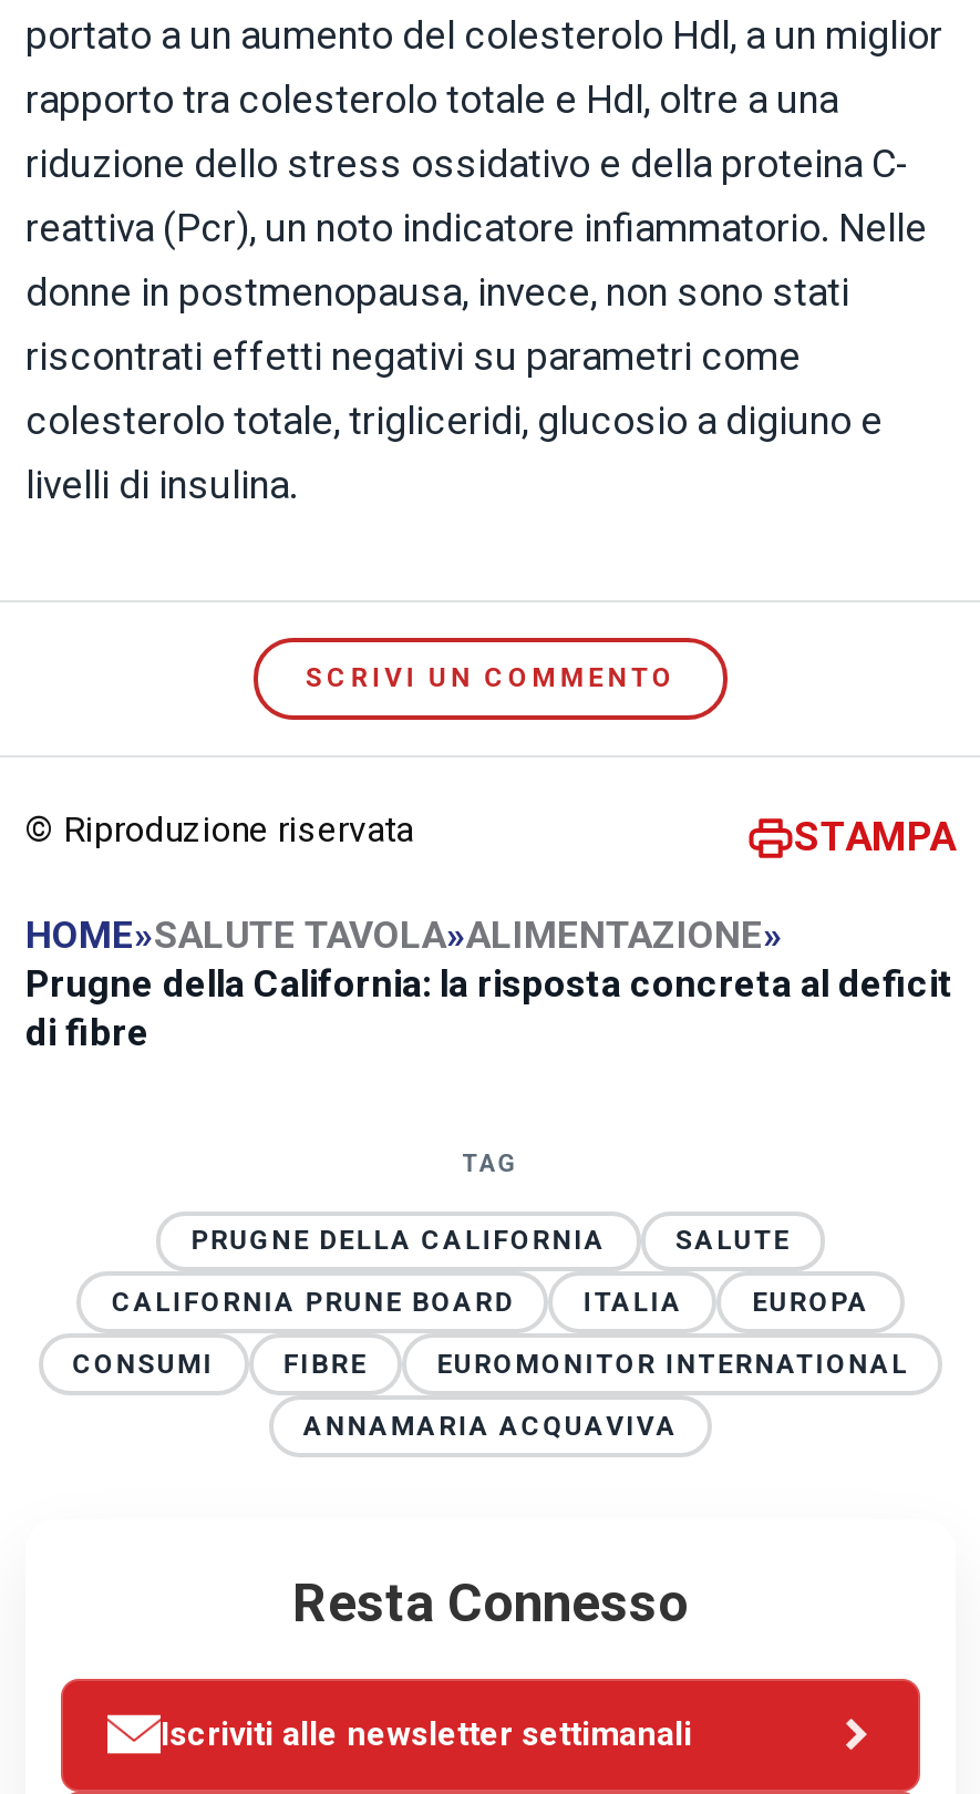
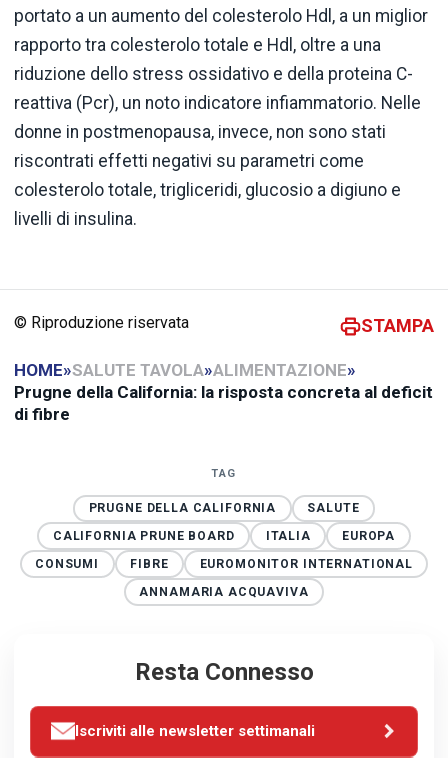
[305,662,676,693] SCRIVI UN COMMENTO -> none

